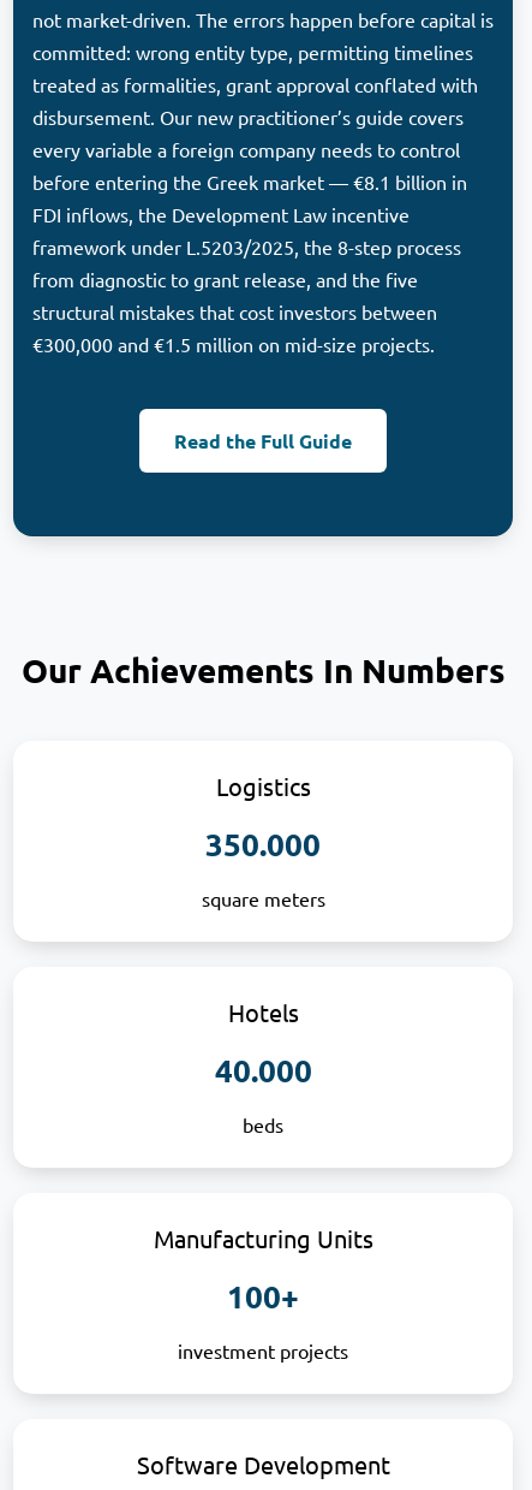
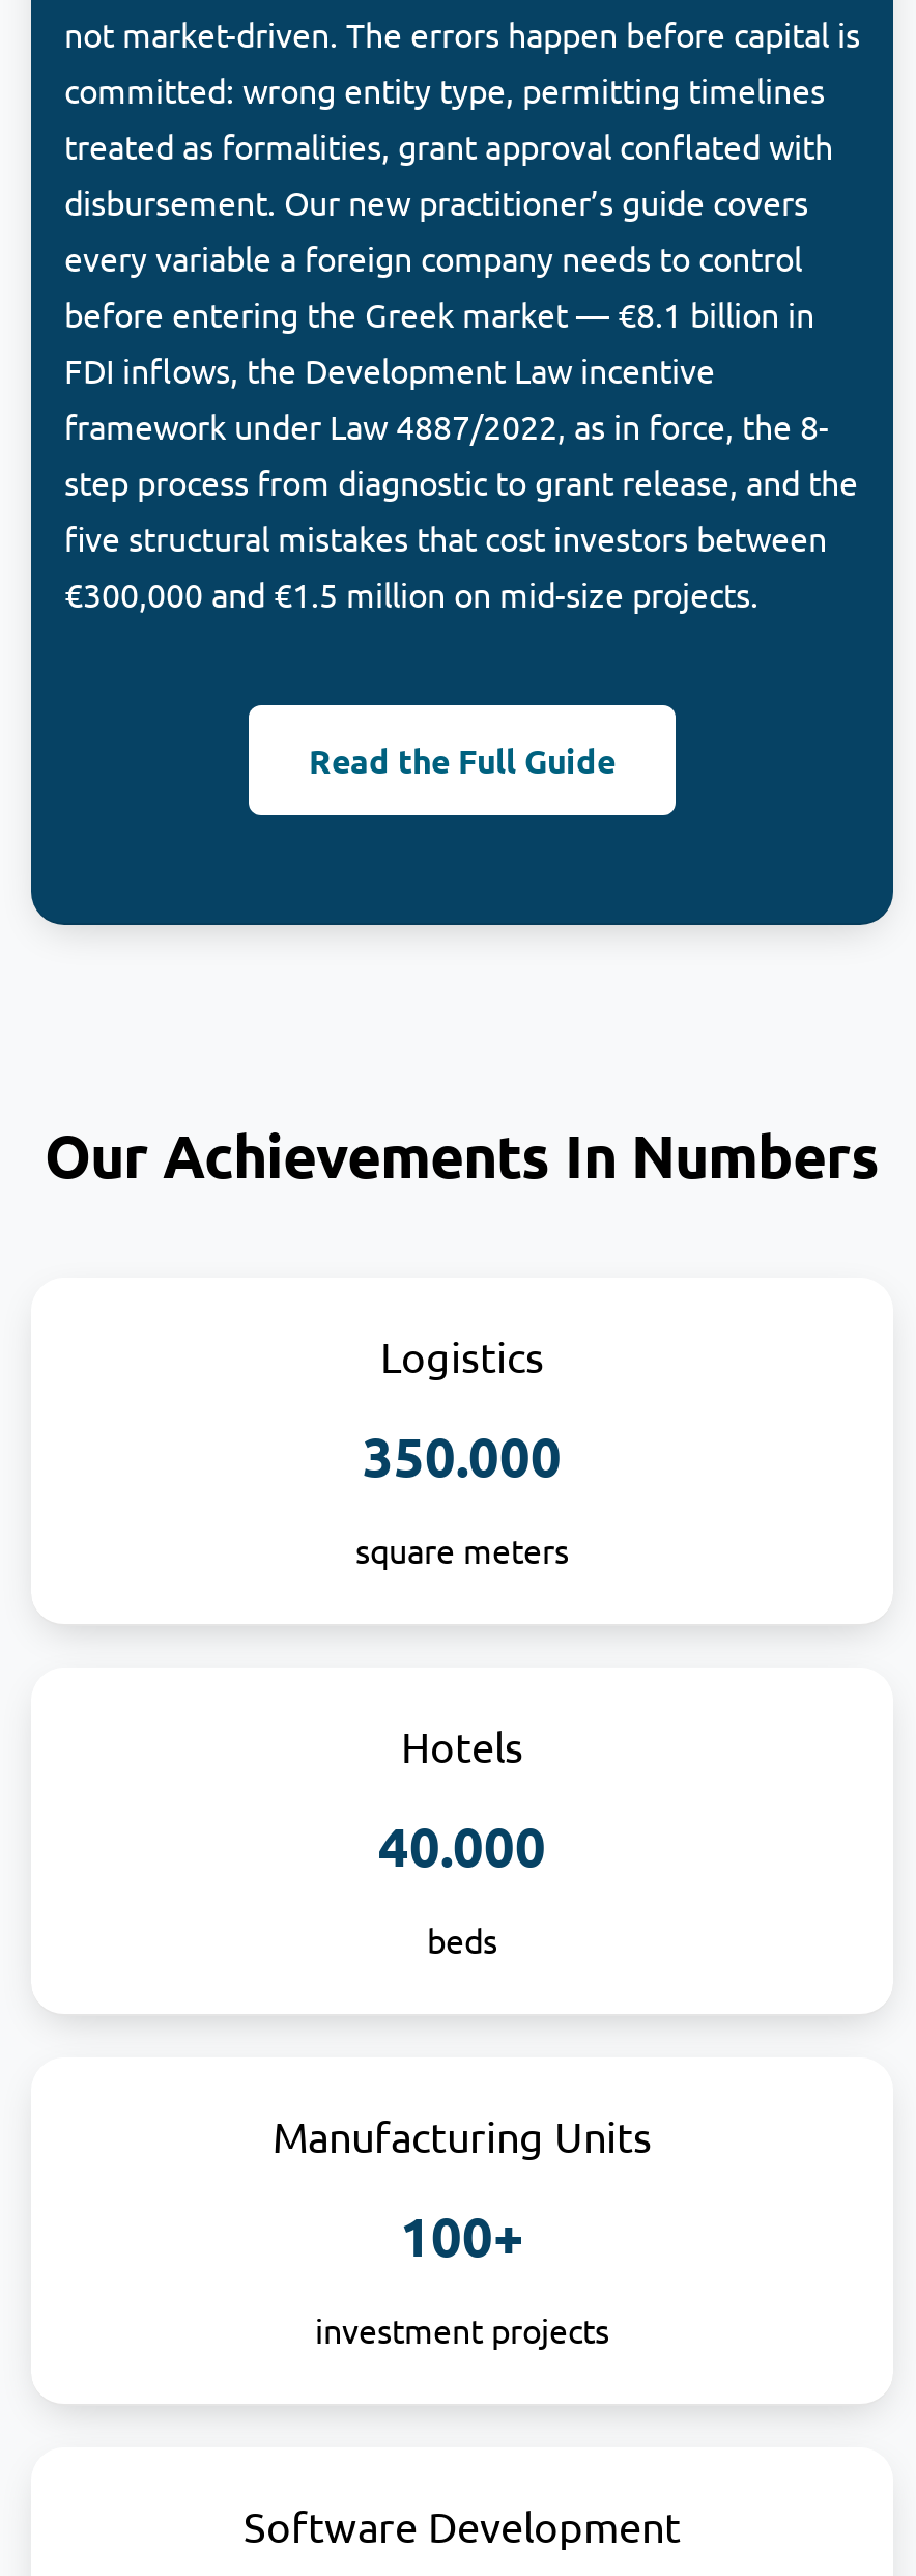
[32,234,461,323] framework under L.5203/2025, the 8-step process | from diagnostic to grant release, and the five | structural mistakes that cost investors between -> [64,404,858,557] framework under Law 4887/2022, as in force, the 8- | step process from diagnostic to grant release, and the | five structural mistakes that cost investors between

